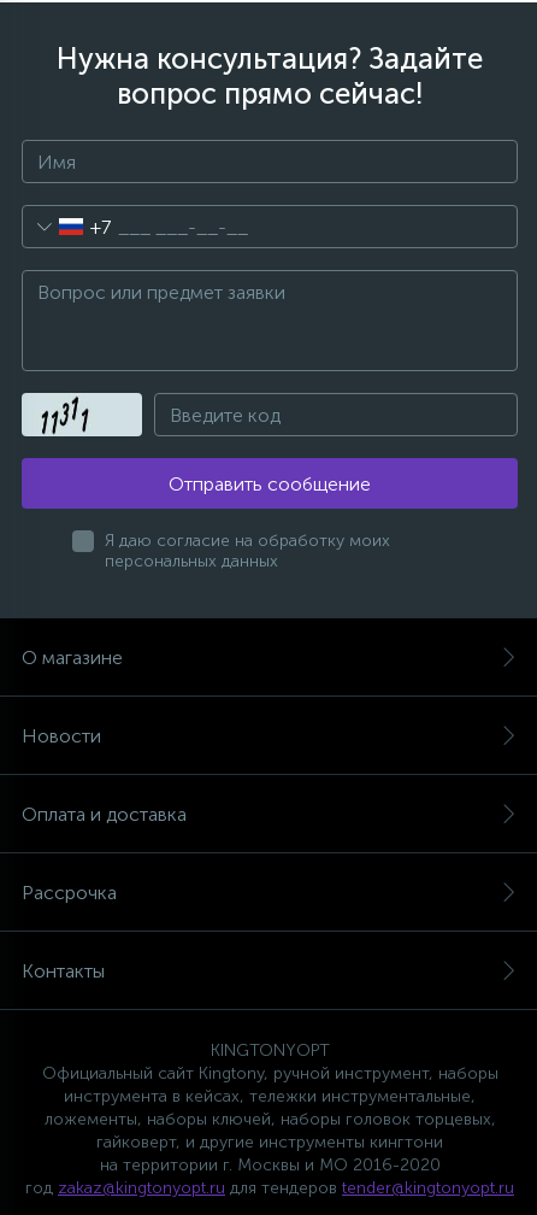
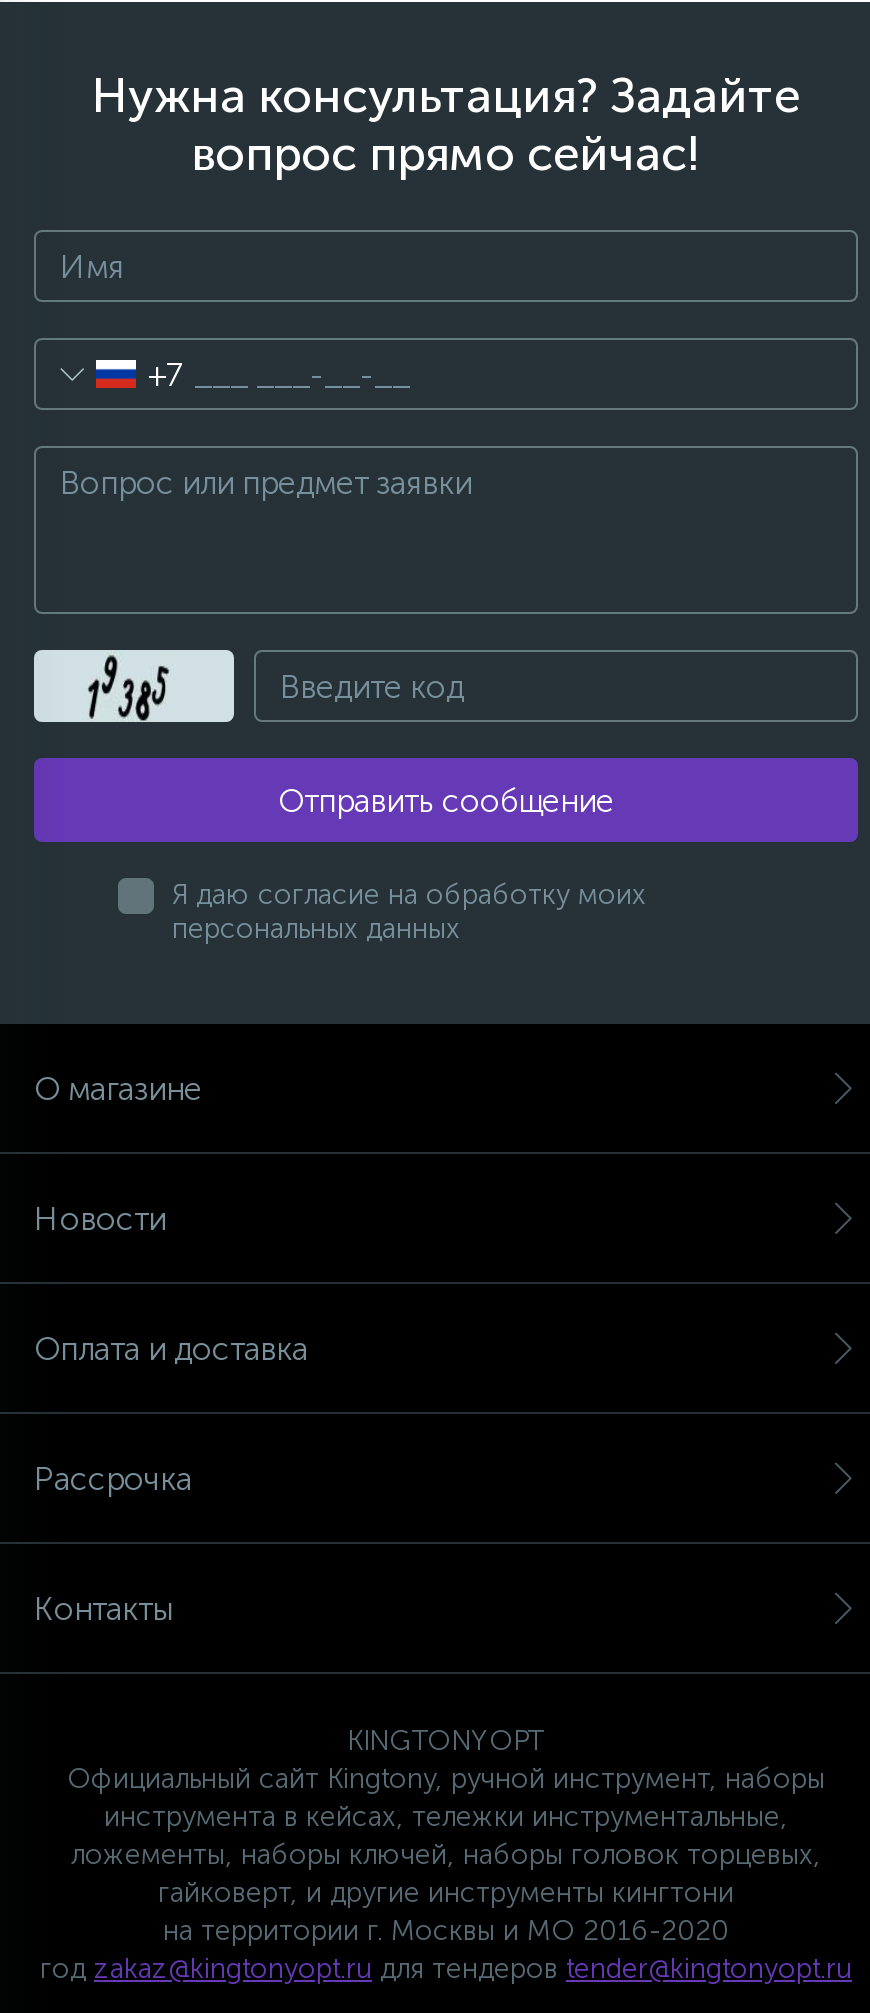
[41,397,102,436] [image] -> [68,654,170,722] [image]

